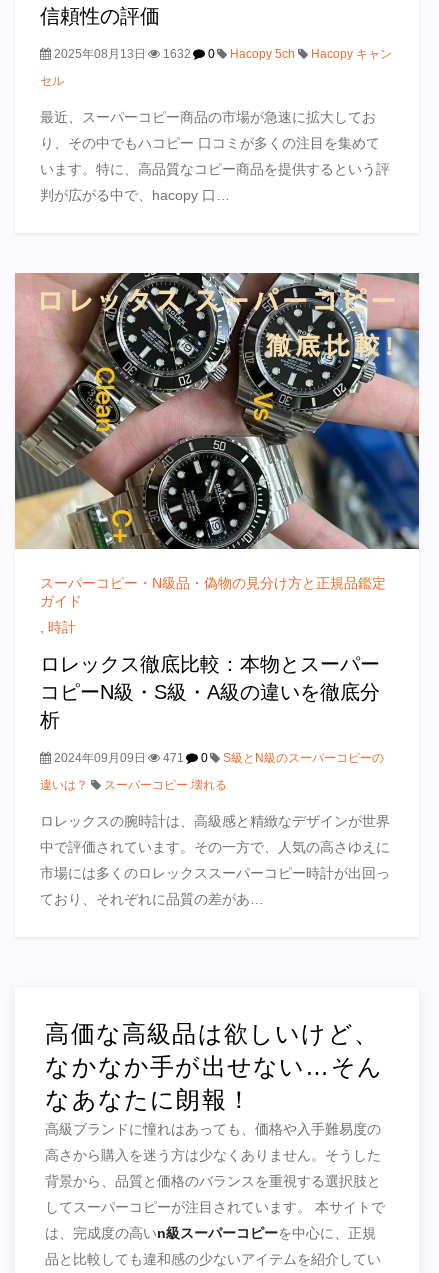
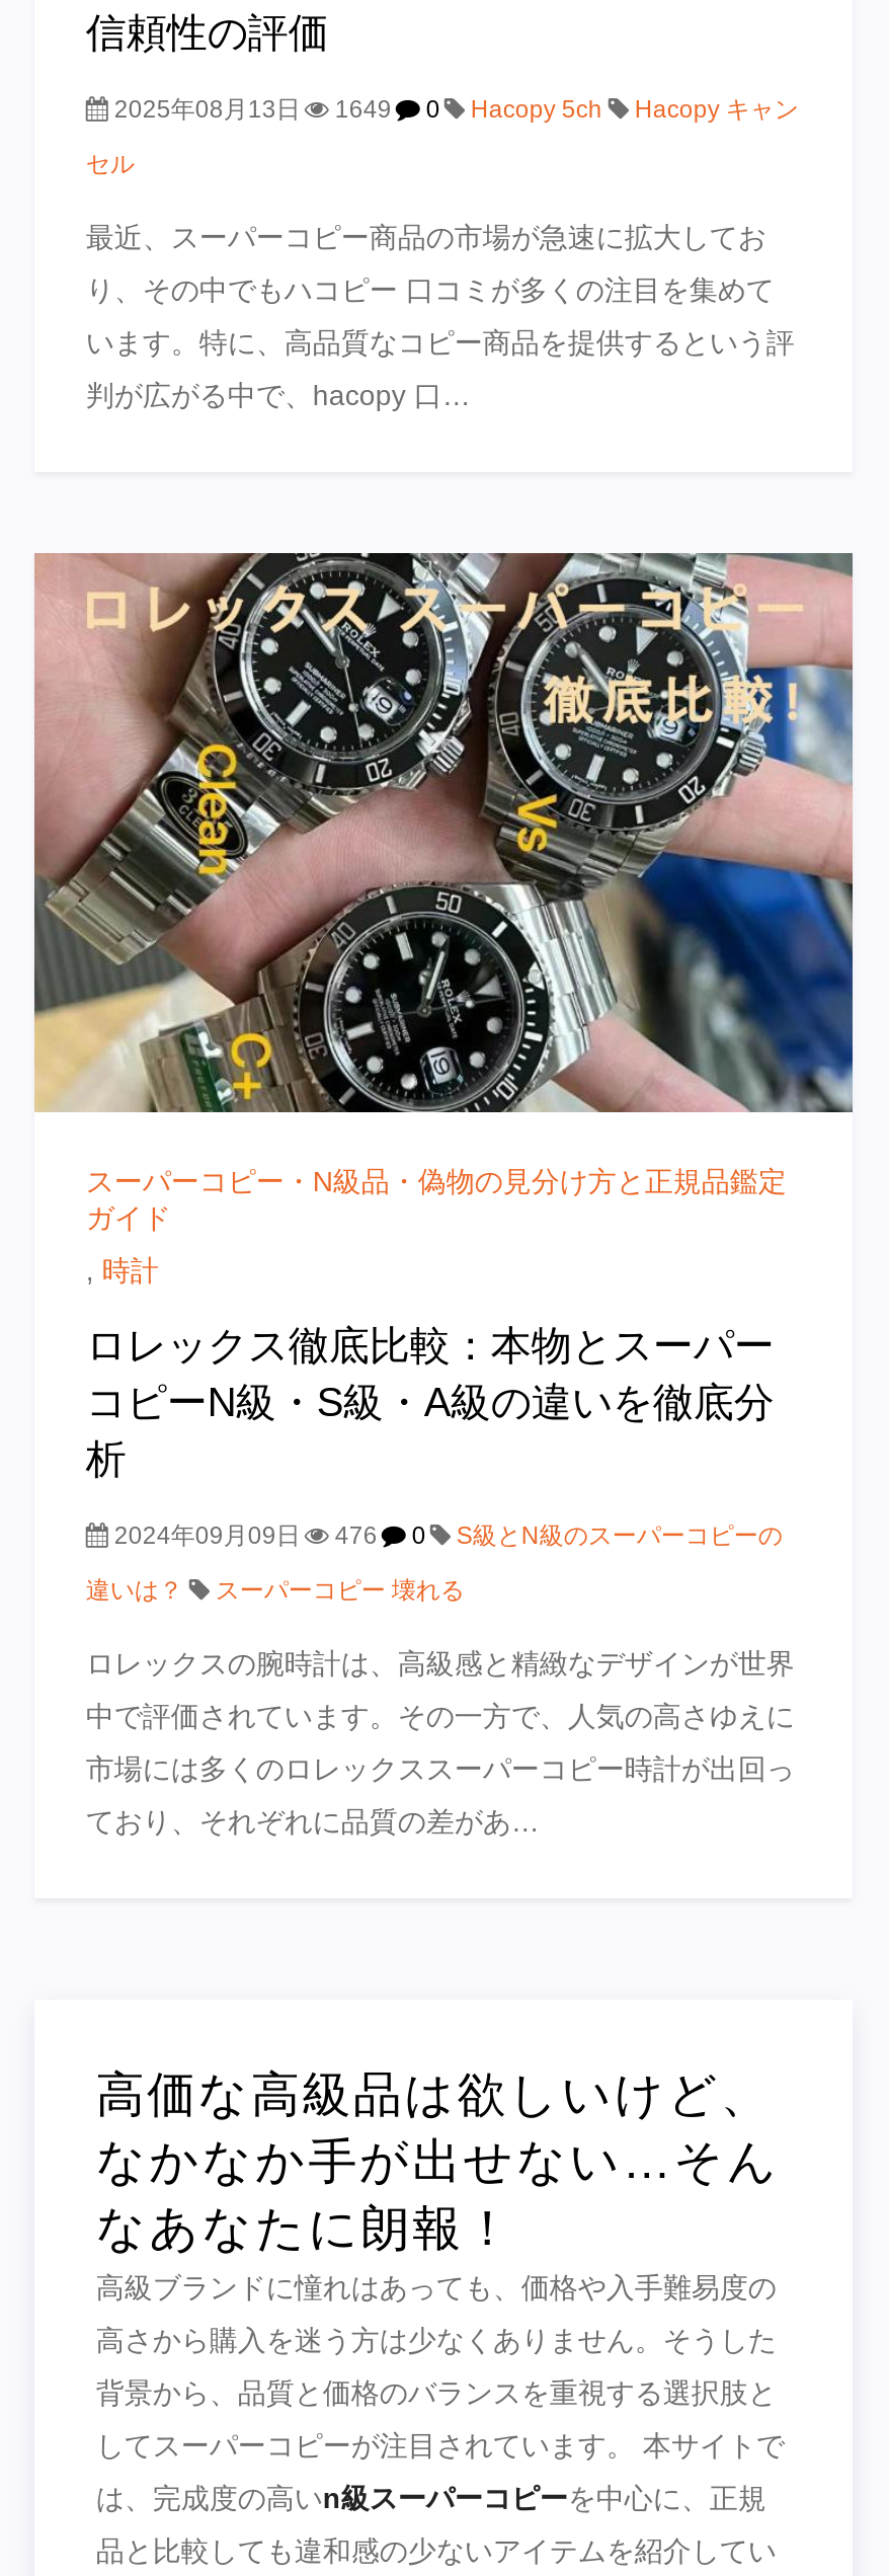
[51,47,392,61] 2025年08月13日 1632 0 Hacopy 5ch Hacopy キャン -> [108,94,799,123] 2025年08月13日 1649 0 Hacopy 5ch Hacopy キャン
[51,751,384,765] 2024年09月09日 471 0 S級とN級のスーパーコピーの -> [108,1522,782,1550] 2024年09月09日 476 0 S級とN級のスーパーコピーの

